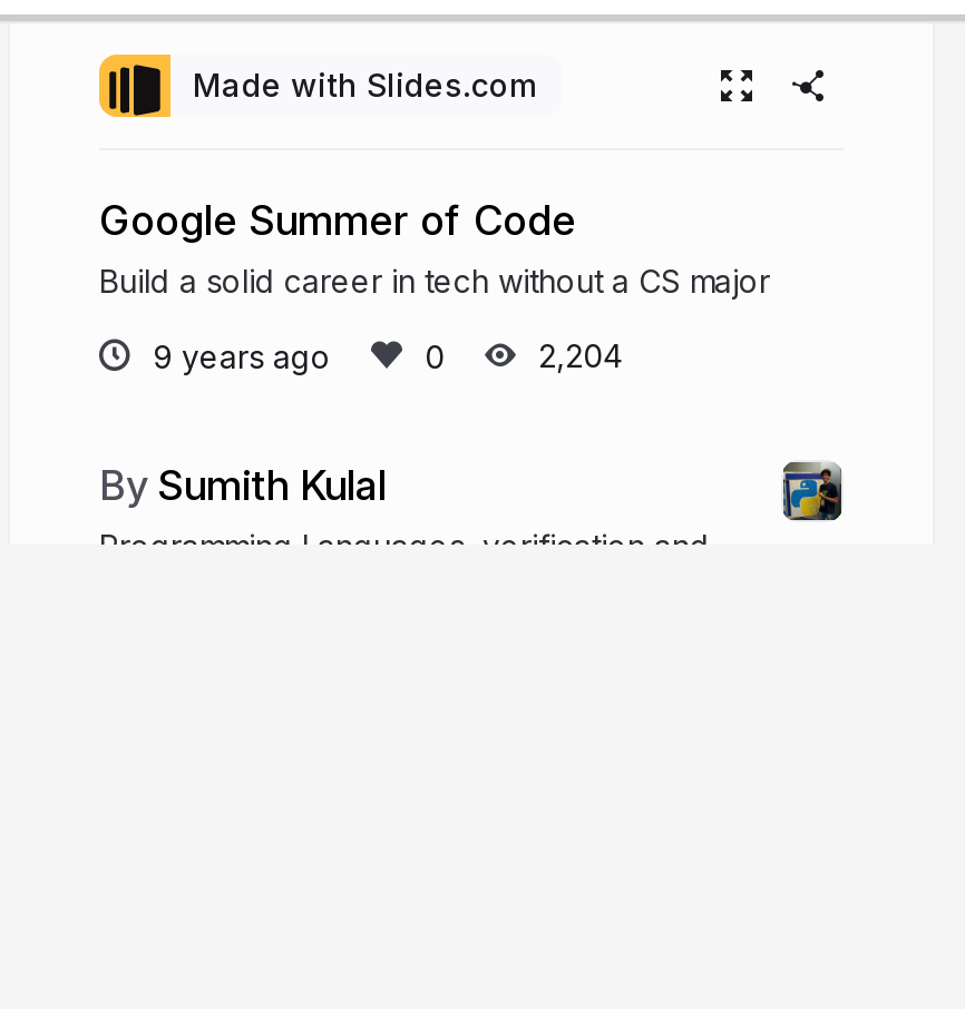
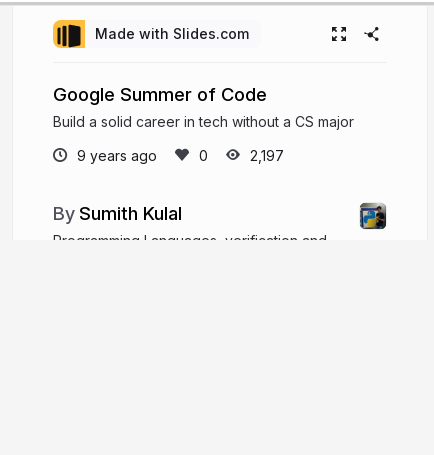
[538,337,623,375] 2,204 -> [250,147,284,164] 2,197

